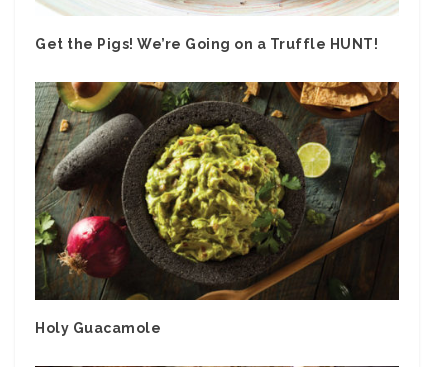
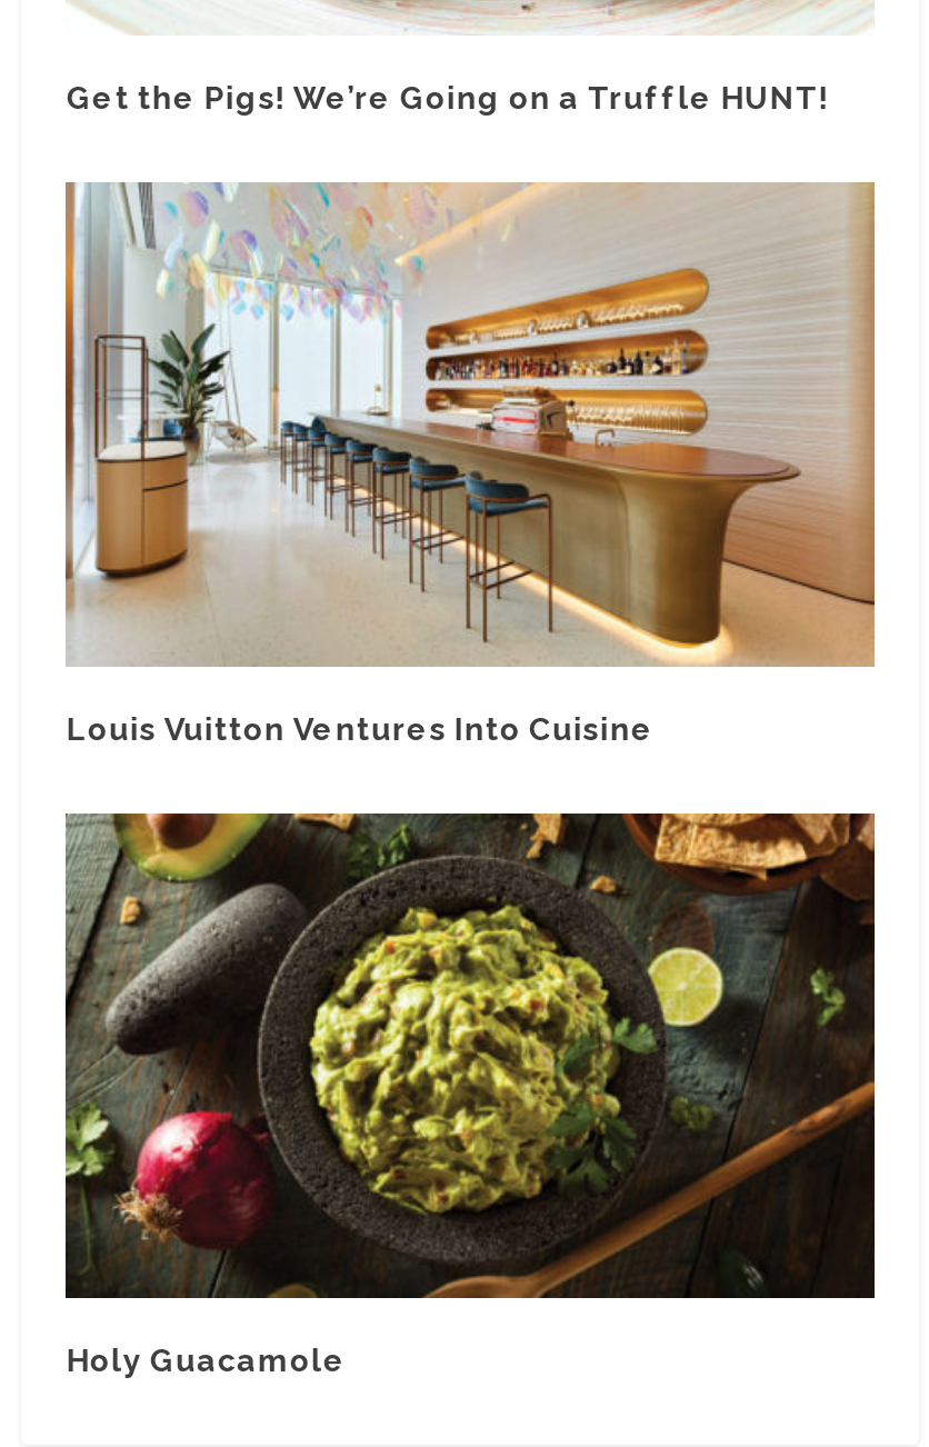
none -> [63,182,877,746] [image] | Louis Vuitton Ventures Into Cuisine

